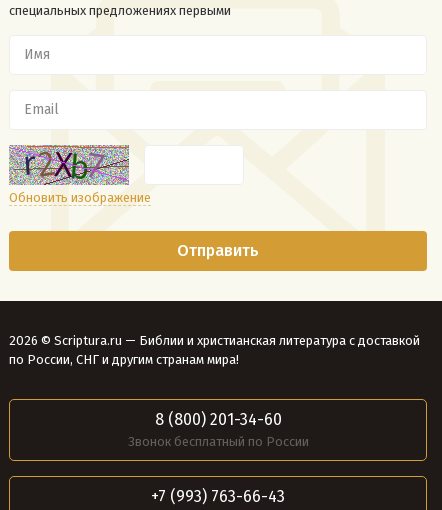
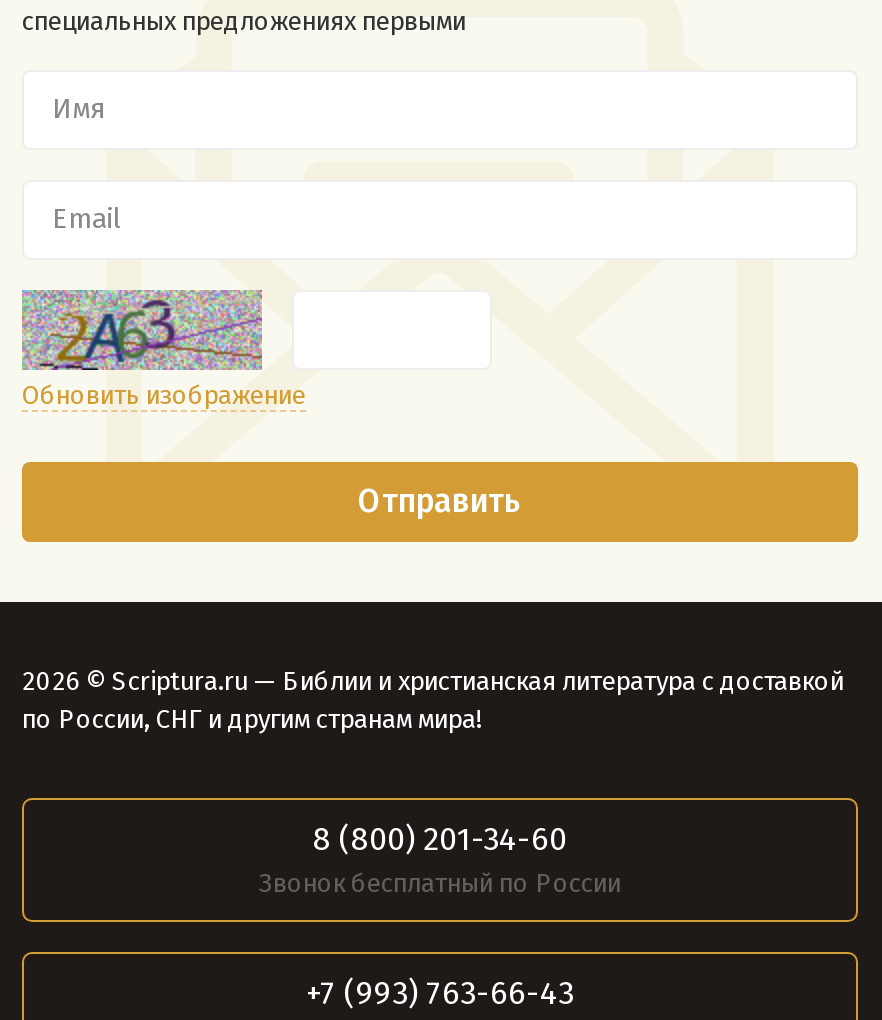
[9,145,129,185] [image] -> [24,290,262,370] [image]

